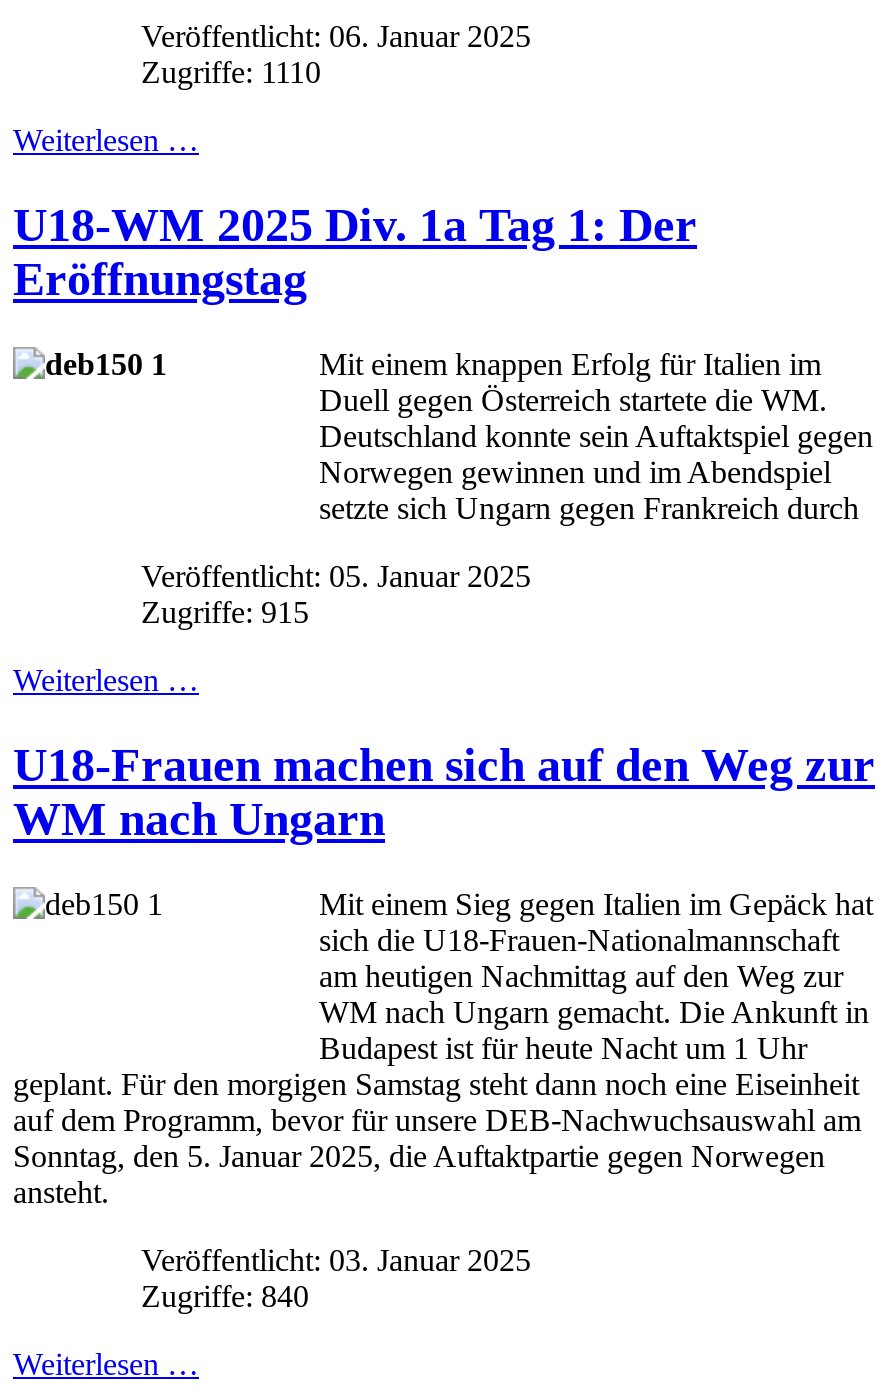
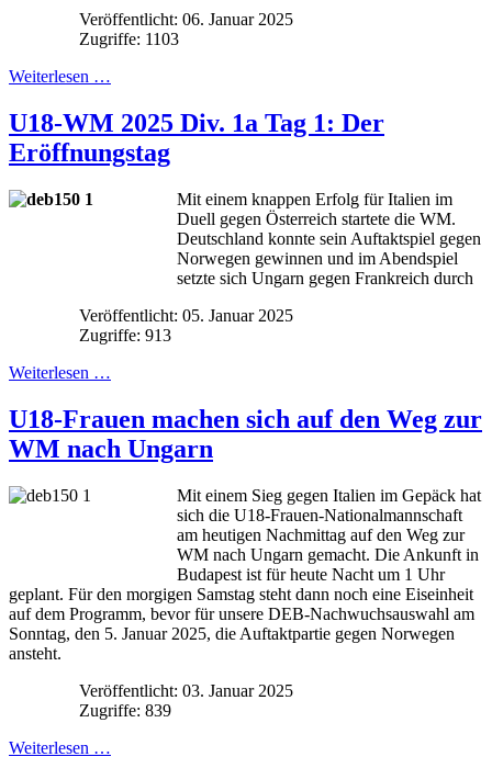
[141,56,321,90] Zugriffe: 1110 -> [79,30,179,48] Zugriffe: 1103
[141,596,309,630] Zugriffe: 915 -> [79,326,171,344] Zugriffe: 913
[141,1279,309,1313] Zugriffe: 840 -> [79,701,171,719] Zugriffe: 839

